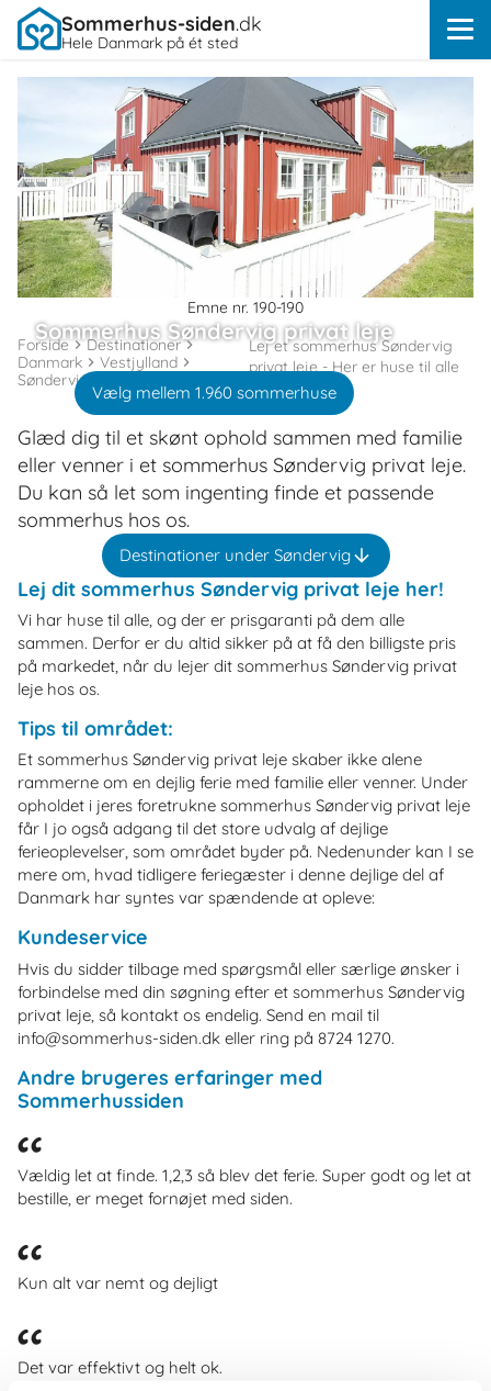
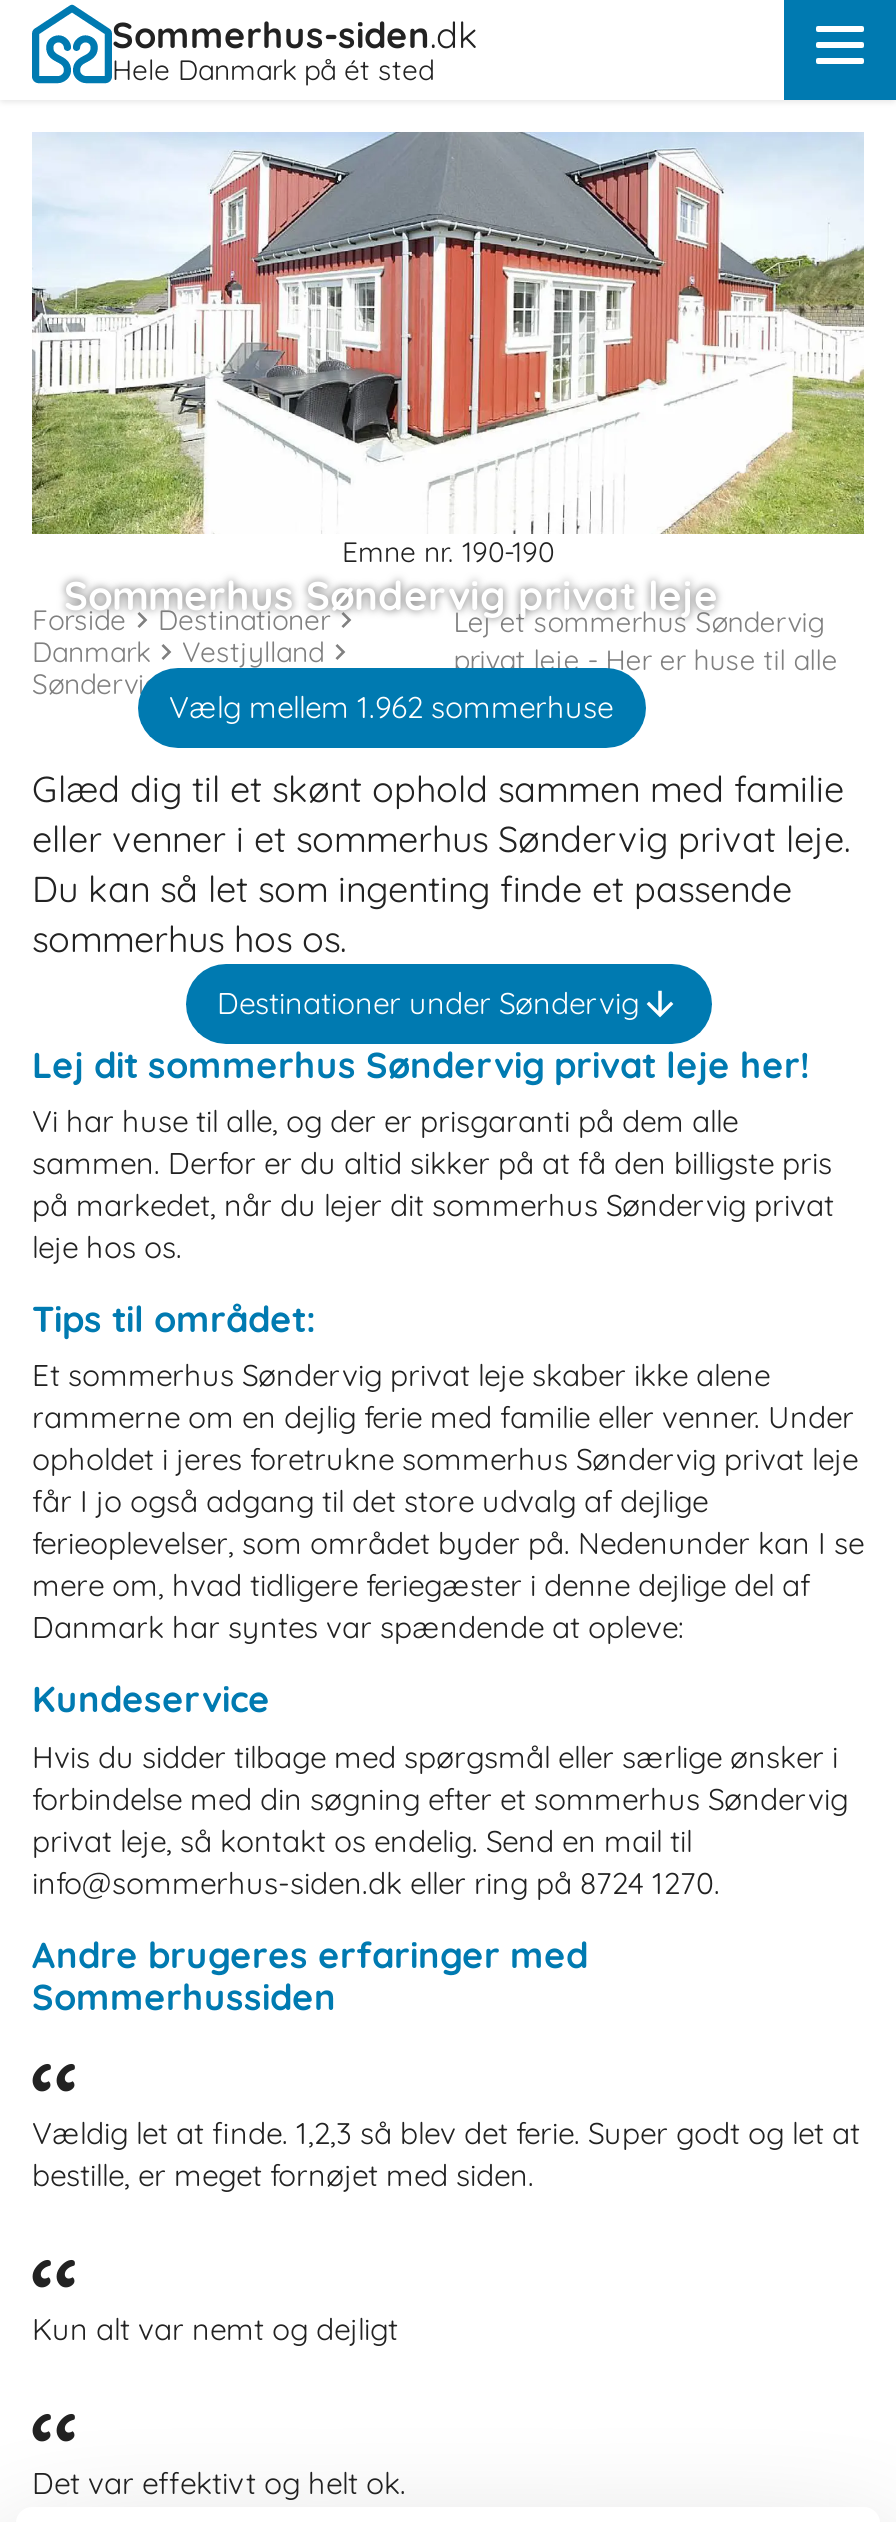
[92,383,336,403] Vælg mellem 1.960 sommerhuse -> [169,689,613,727] Vælg mellem 1.962 sommerhuse

